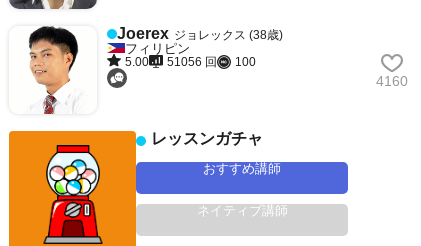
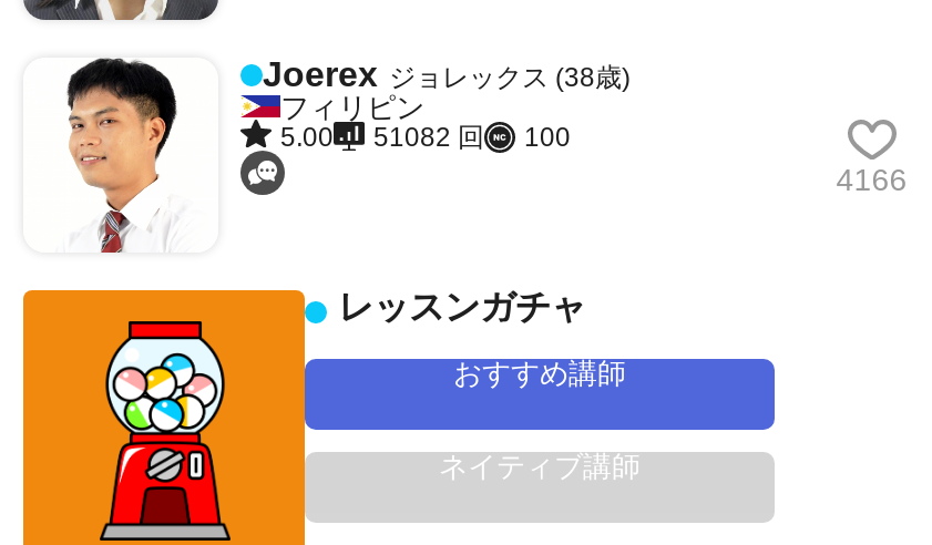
[125,55,256,69] 5.00 51056 回 100 -> [280,122,571,153] 5.00 51082 回 100
[376,73,408,89] 4160 -> [836,162,907,198] 4166

